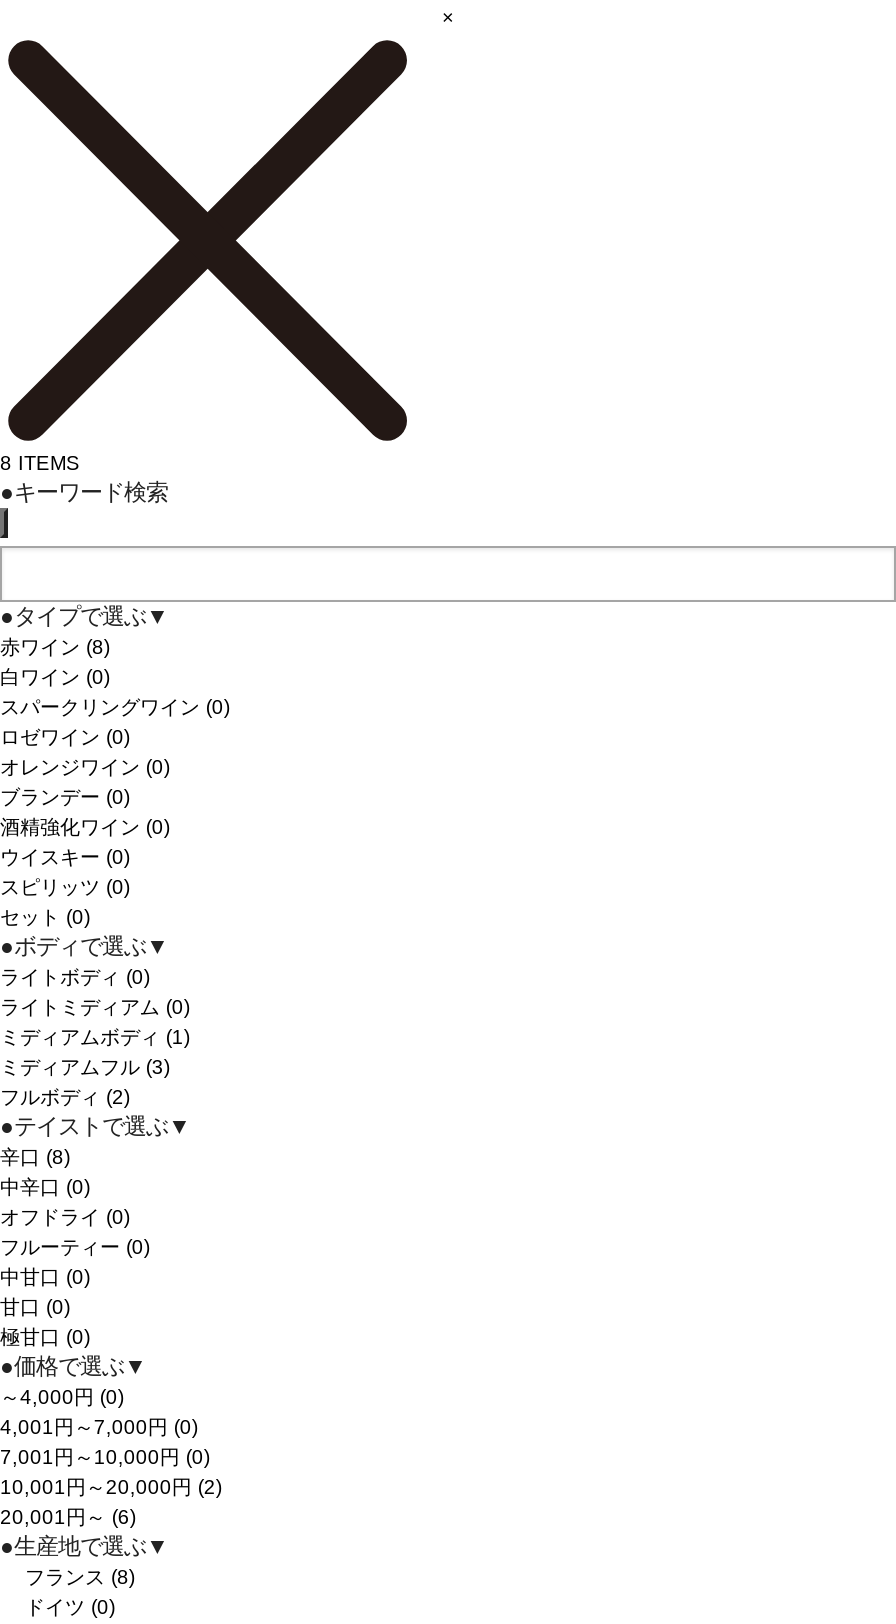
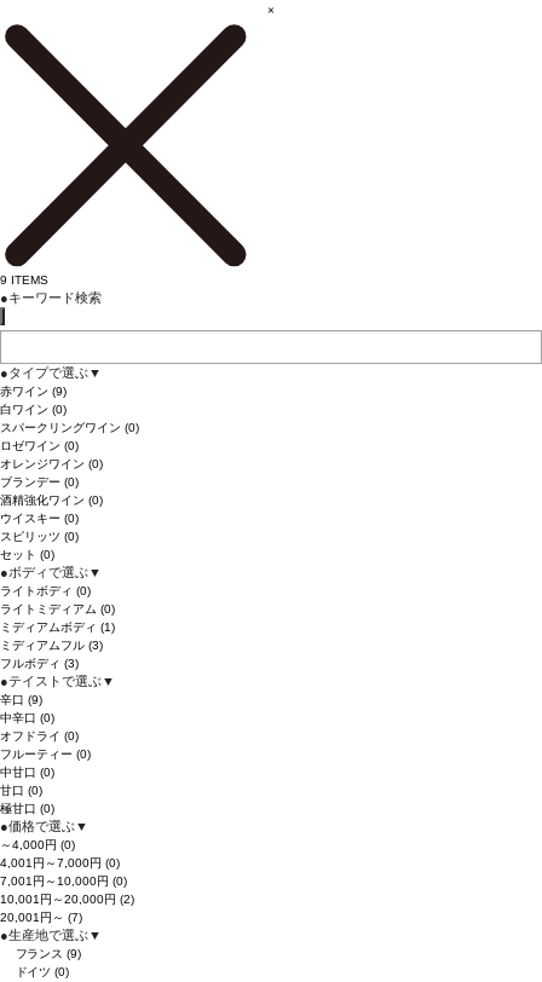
[0,453,80,475] 8 ITEMS -> [0,274,48,287] 9 ITEMS
[0,637,110,659] 赤ワイン(8) -> [0,385,66,398] 赤ワイン(9)
[0,1087,130,1109] フルボディ(2) -> [0,657,79,670] フルボディ(3)
[0,1147,70,1169] 辛口(8) -> [0,693,42,707] 辛口(9)
[0,1507,136,1529] 20,001円～(6) -> [0,911,82,924] 20,001円～(7)
[25,1567,135,1589] フランス(8) -> [15,947,82,961] フランス(9)

